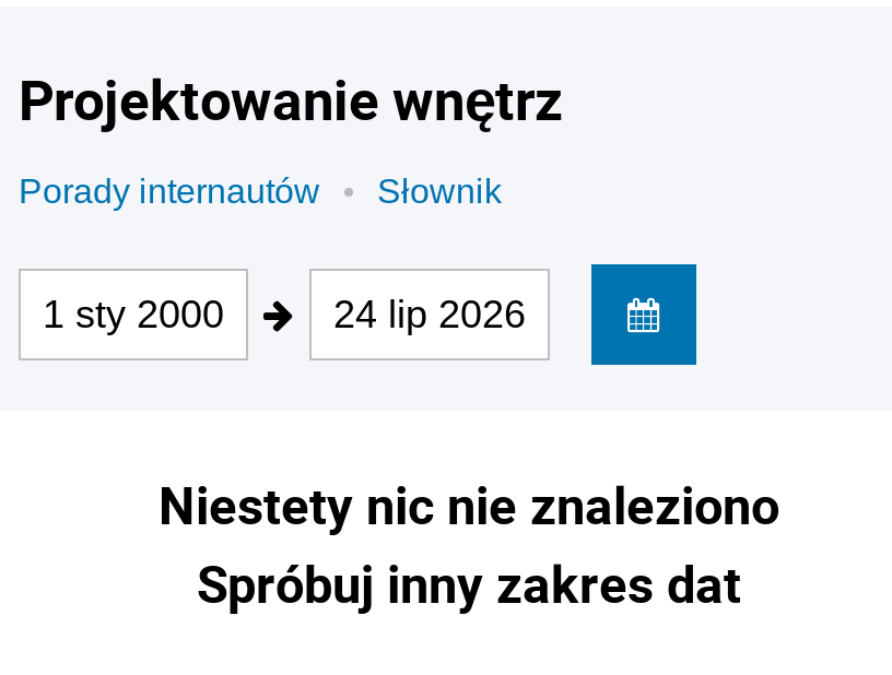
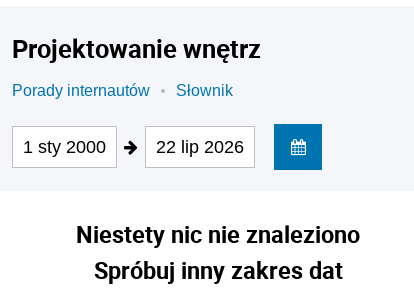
[333,293,526,336] 24 lip 2026 -> [156,137,244,157] 22 lip 2026

